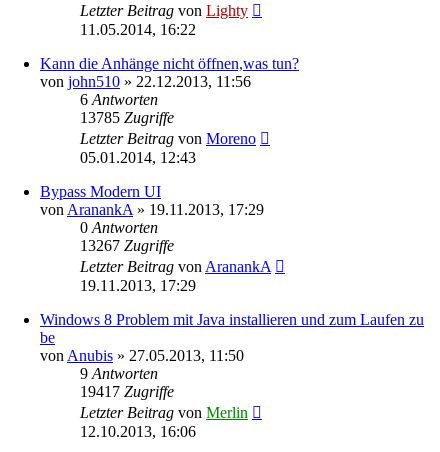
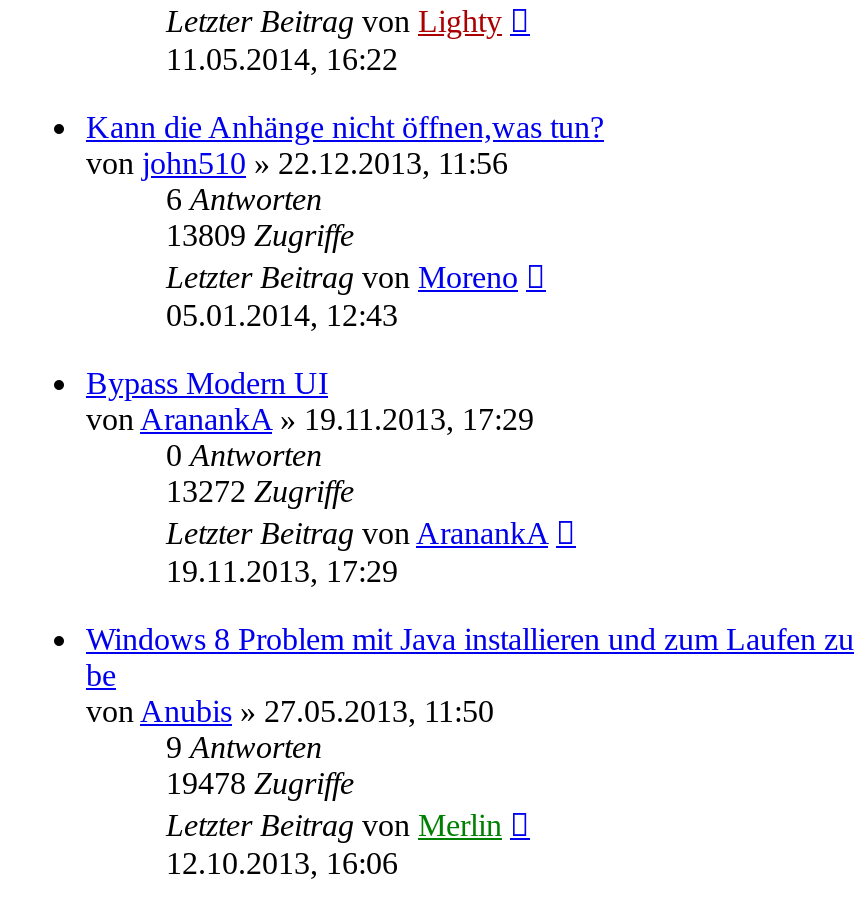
[80,109,174,126] 13785 Zugriffe -> [166,218,354,252] 13809 Zugriffe
[80,237,174,254] 13267 Zugriffe -> [166,474,354,508] 13272 Zugriffe
[80,383,174,400] 19417 Zugriffe -> [166,766,354,800] 19478 Zugriffe

